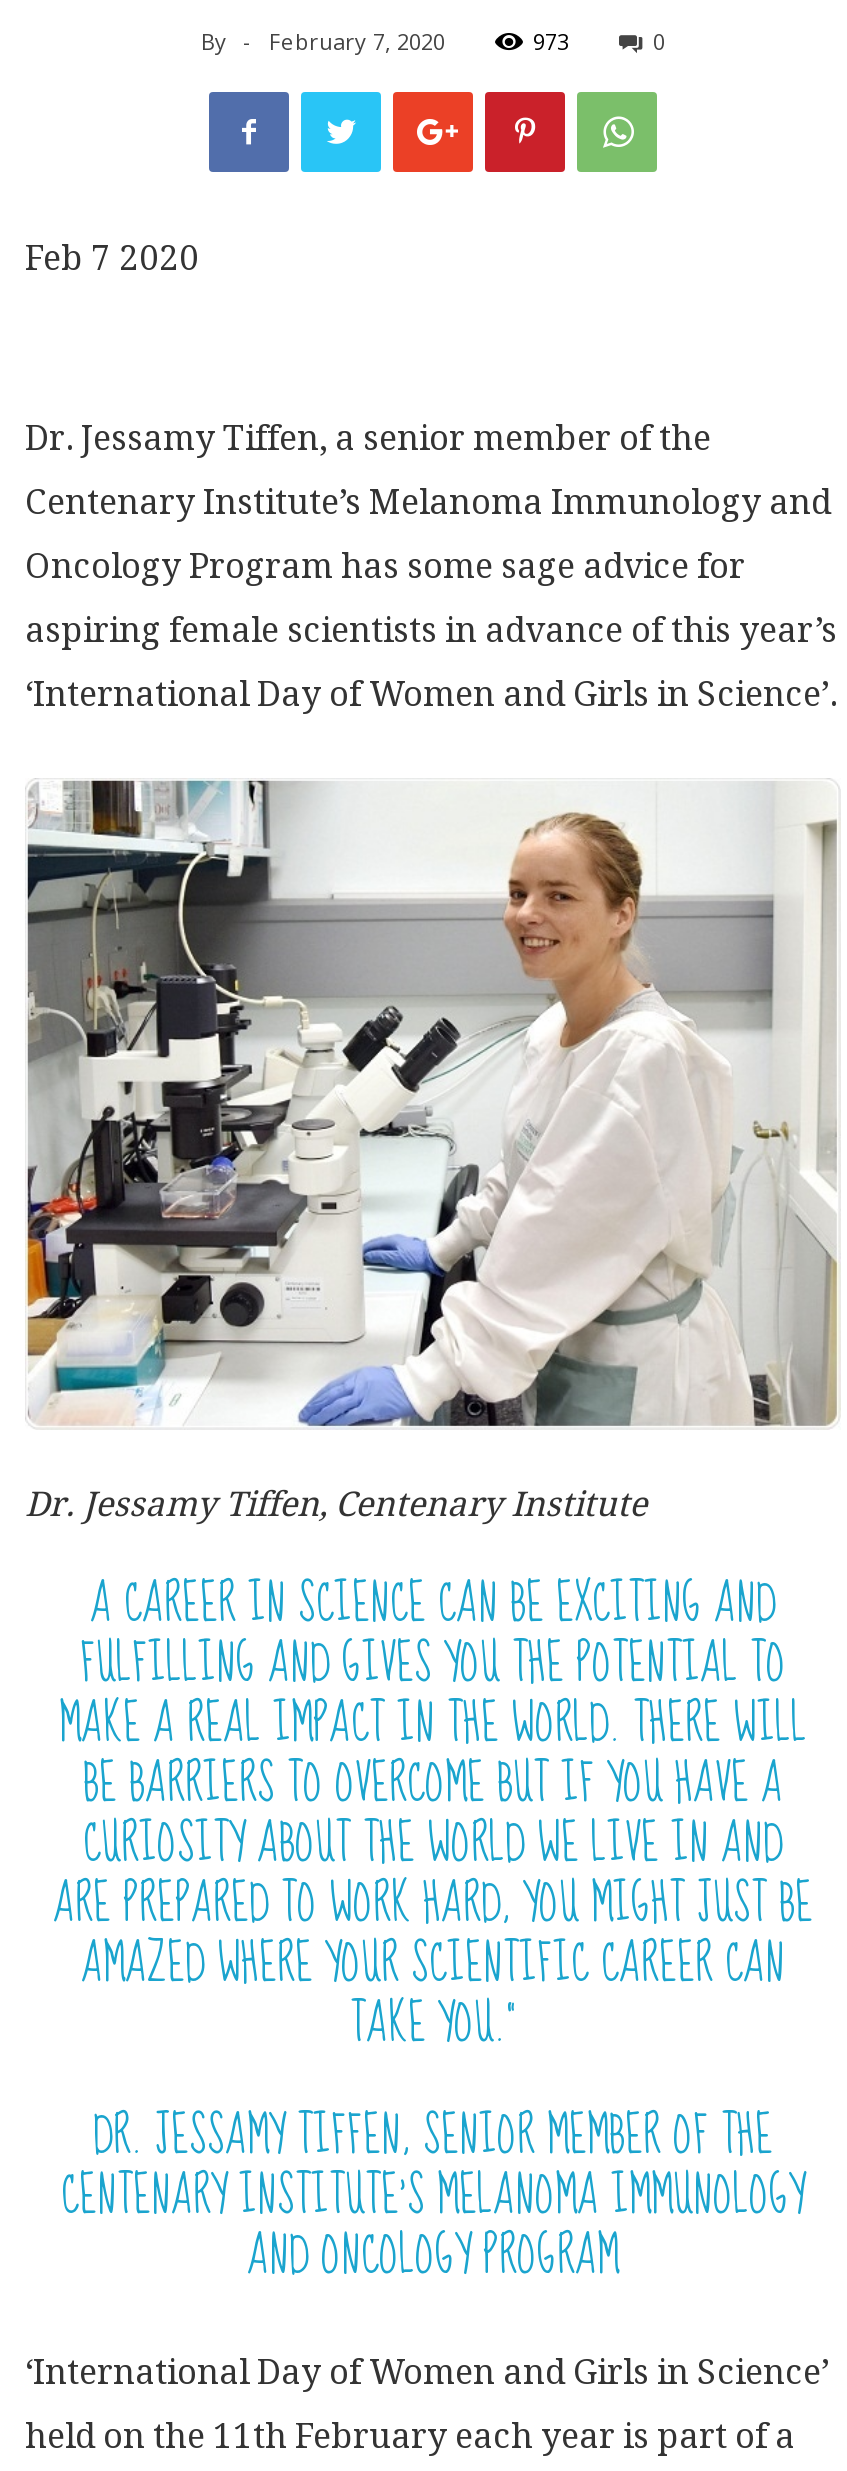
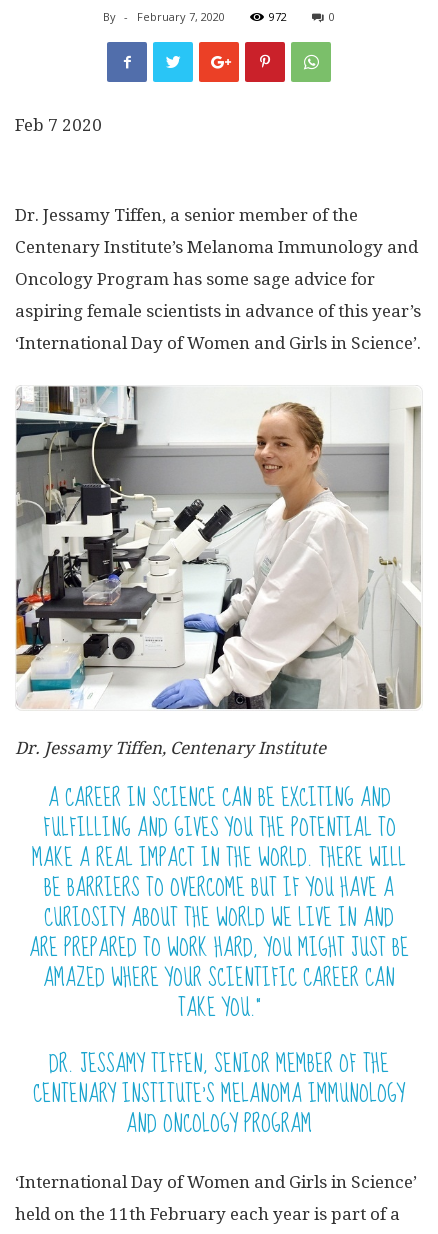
[533,26,569,56] 973 -> [269,9,287,24] 972

